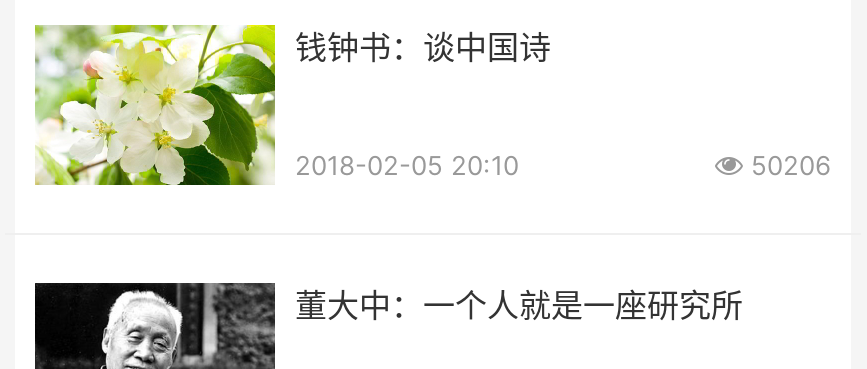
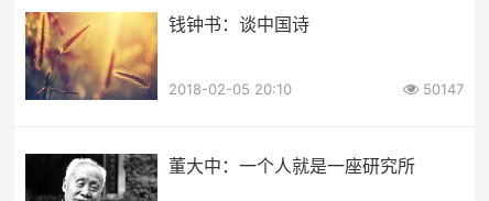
[33,23,277,187] [image] -> [24,11,159,101] [image]
[743,148,831,180] 50206 -> [419,80,464,97] 50147

